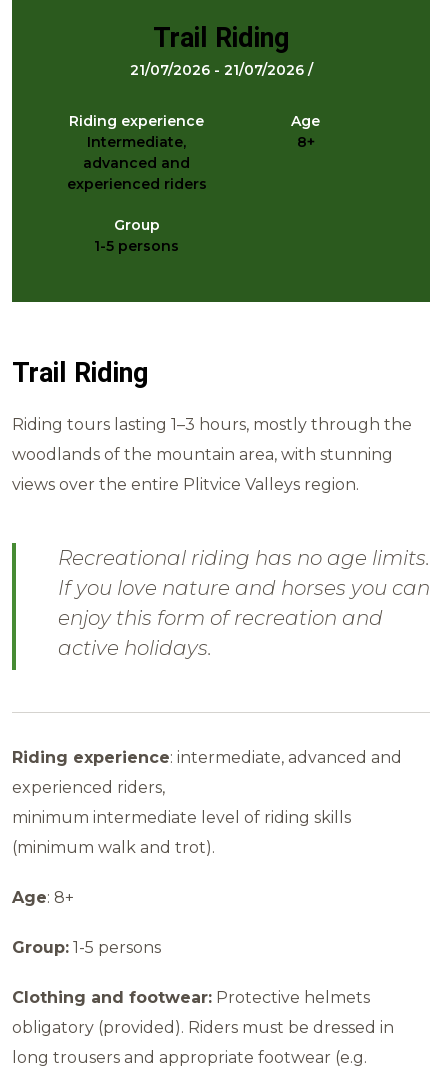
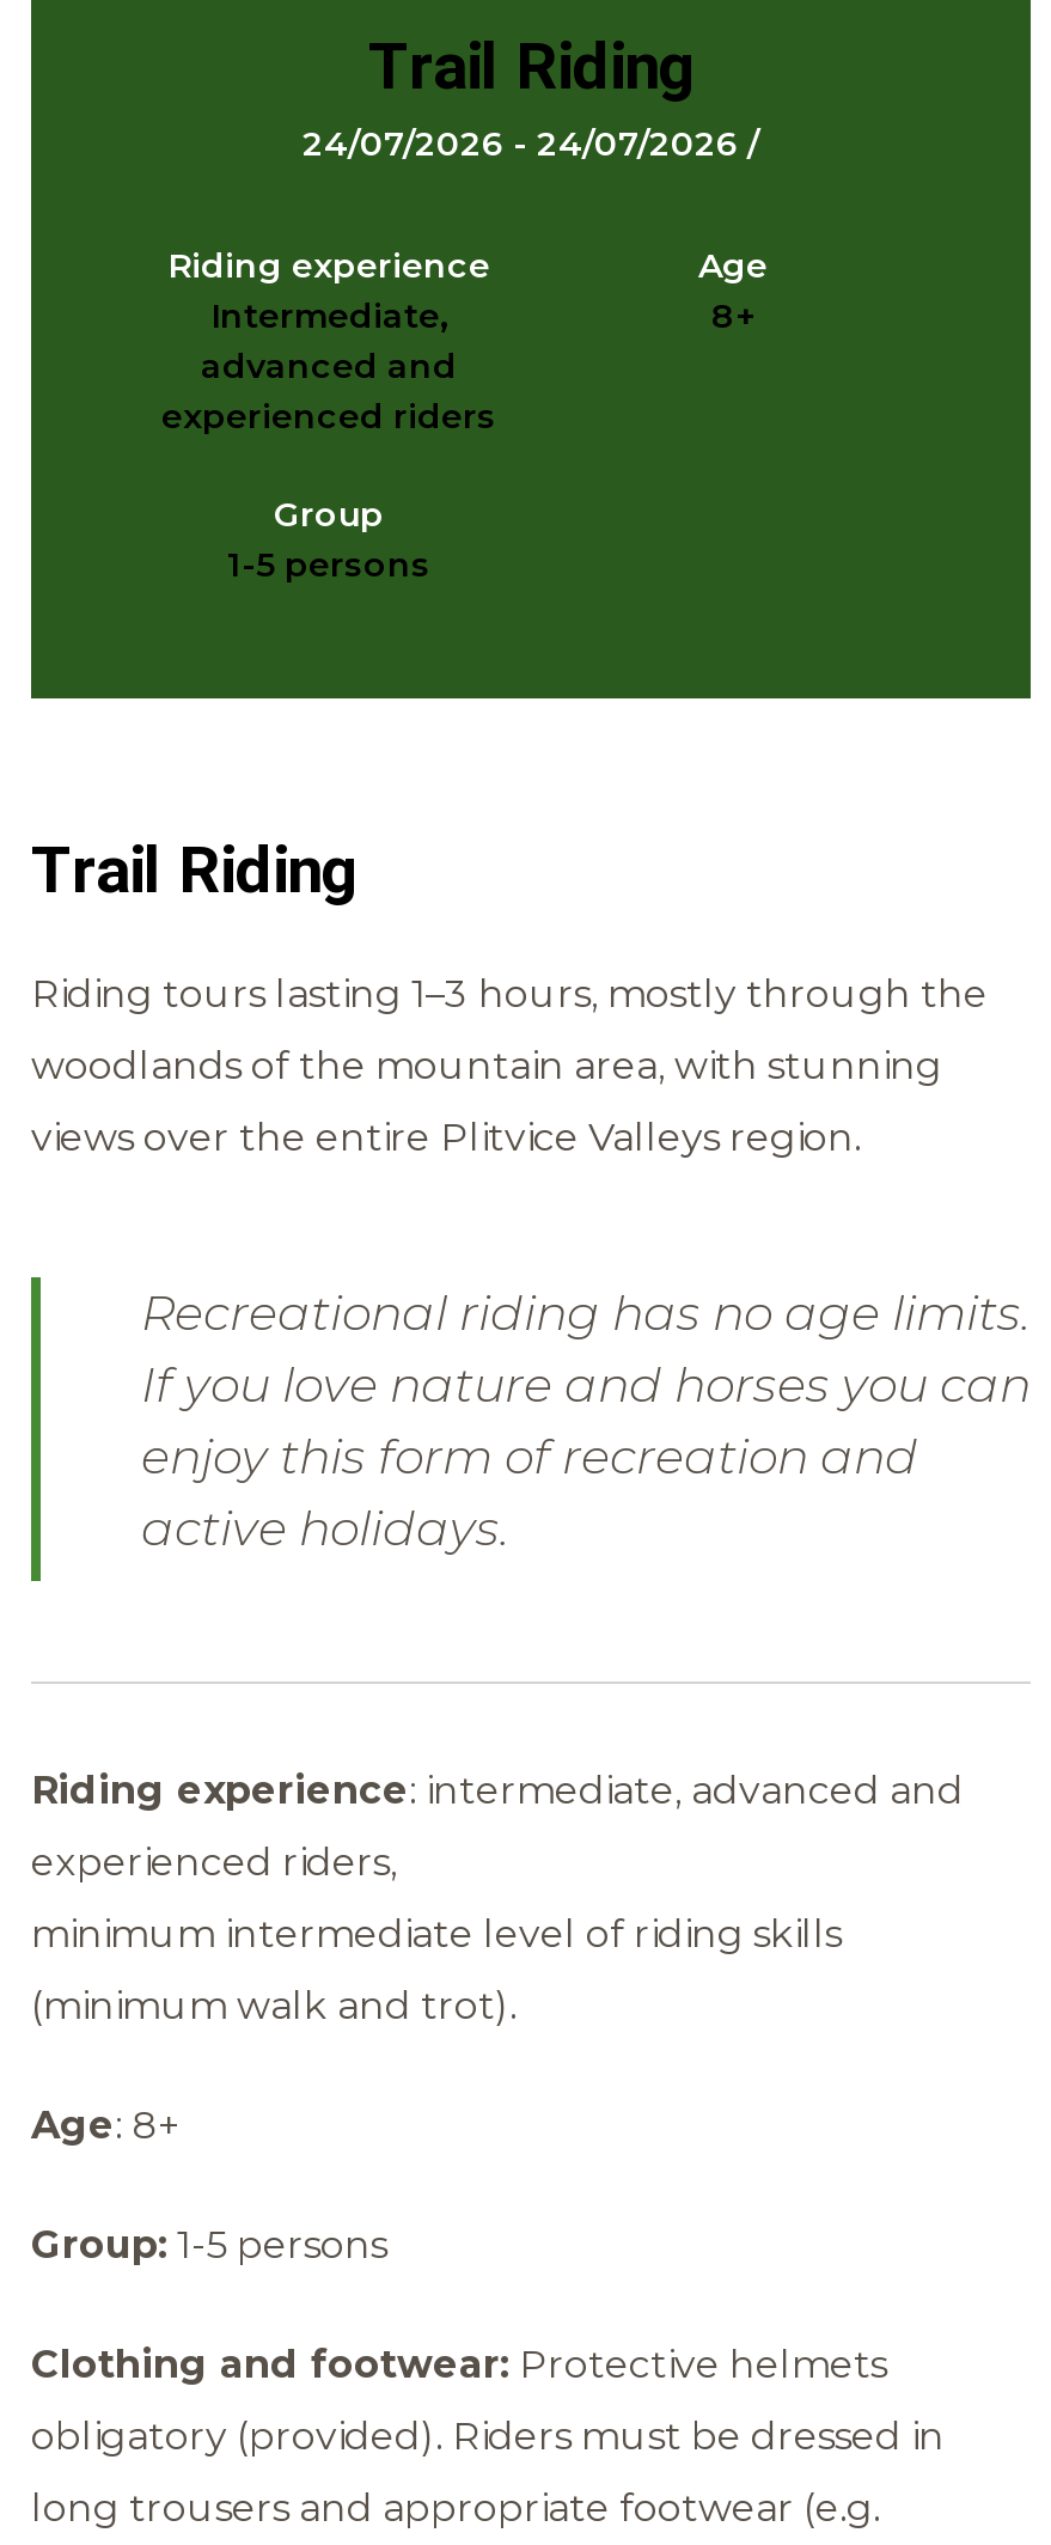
[129,61,312,79] 21/07/2026 - 21/07/2026 / -> [303,123,759,166] 24/07/2026 - 24/07/2026 /

